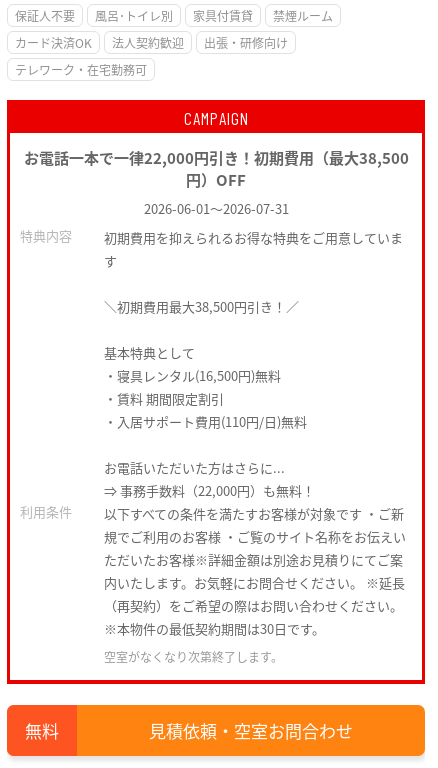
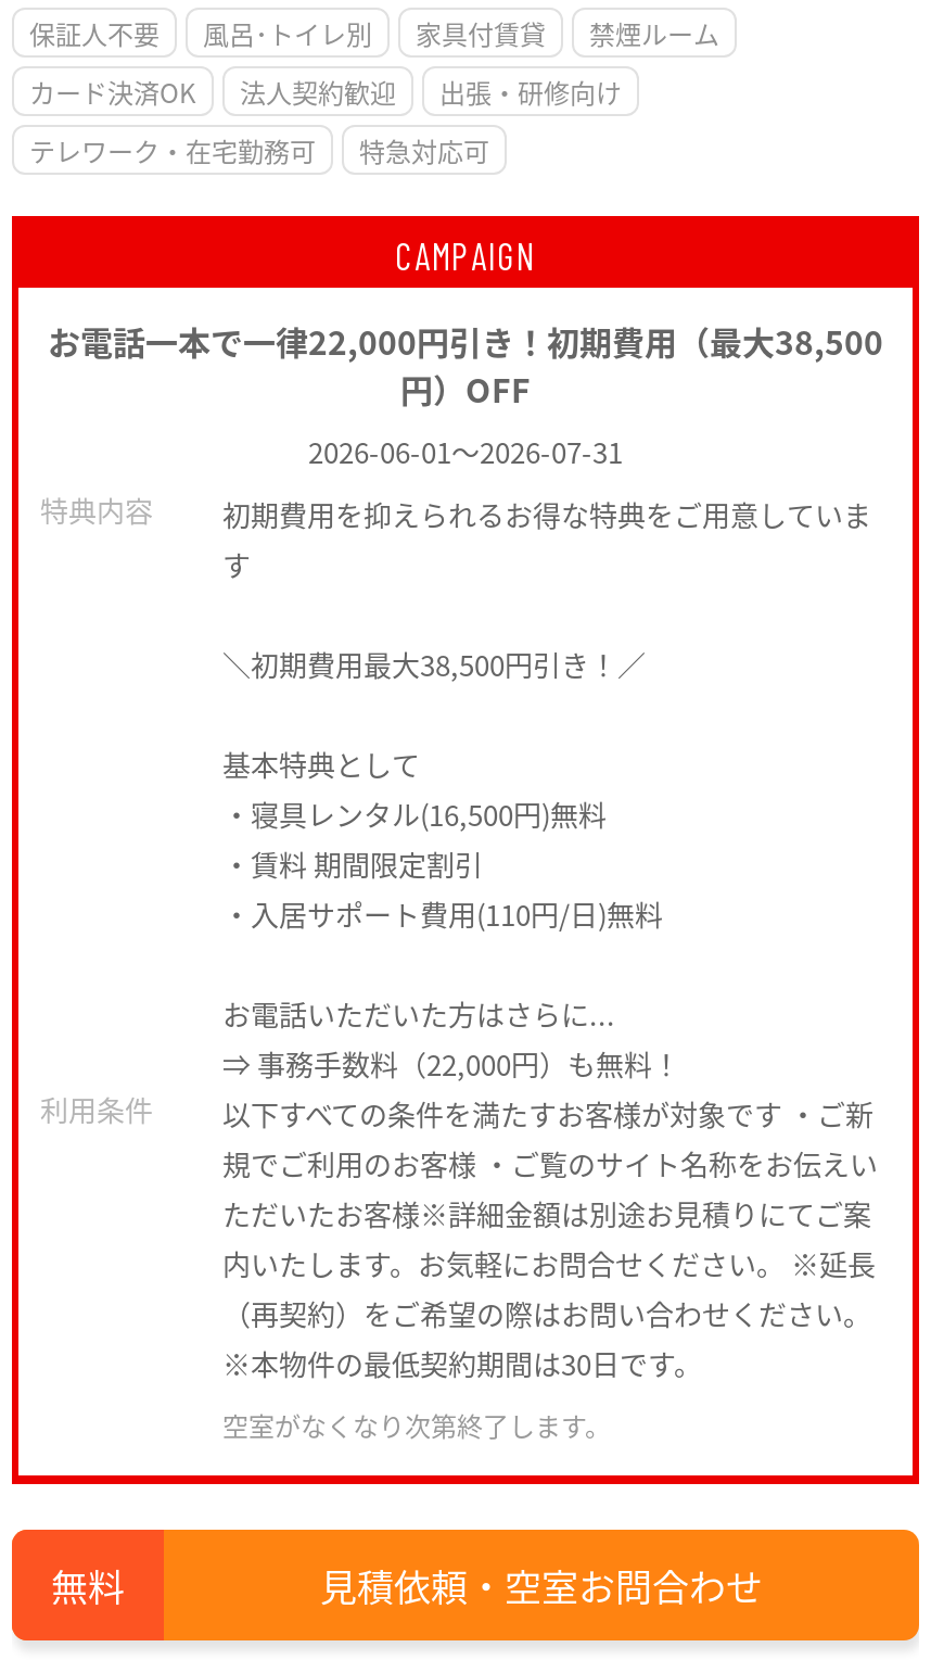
none -> [359,132,489,169] 特急対応可

